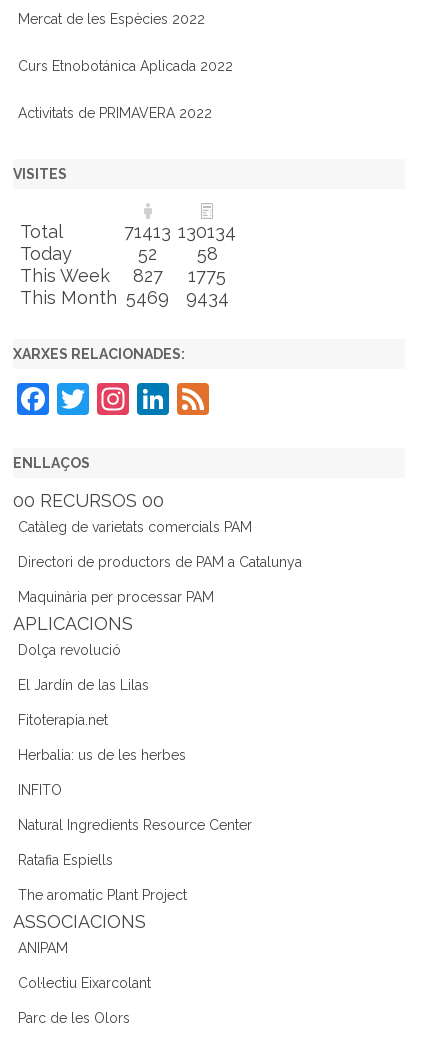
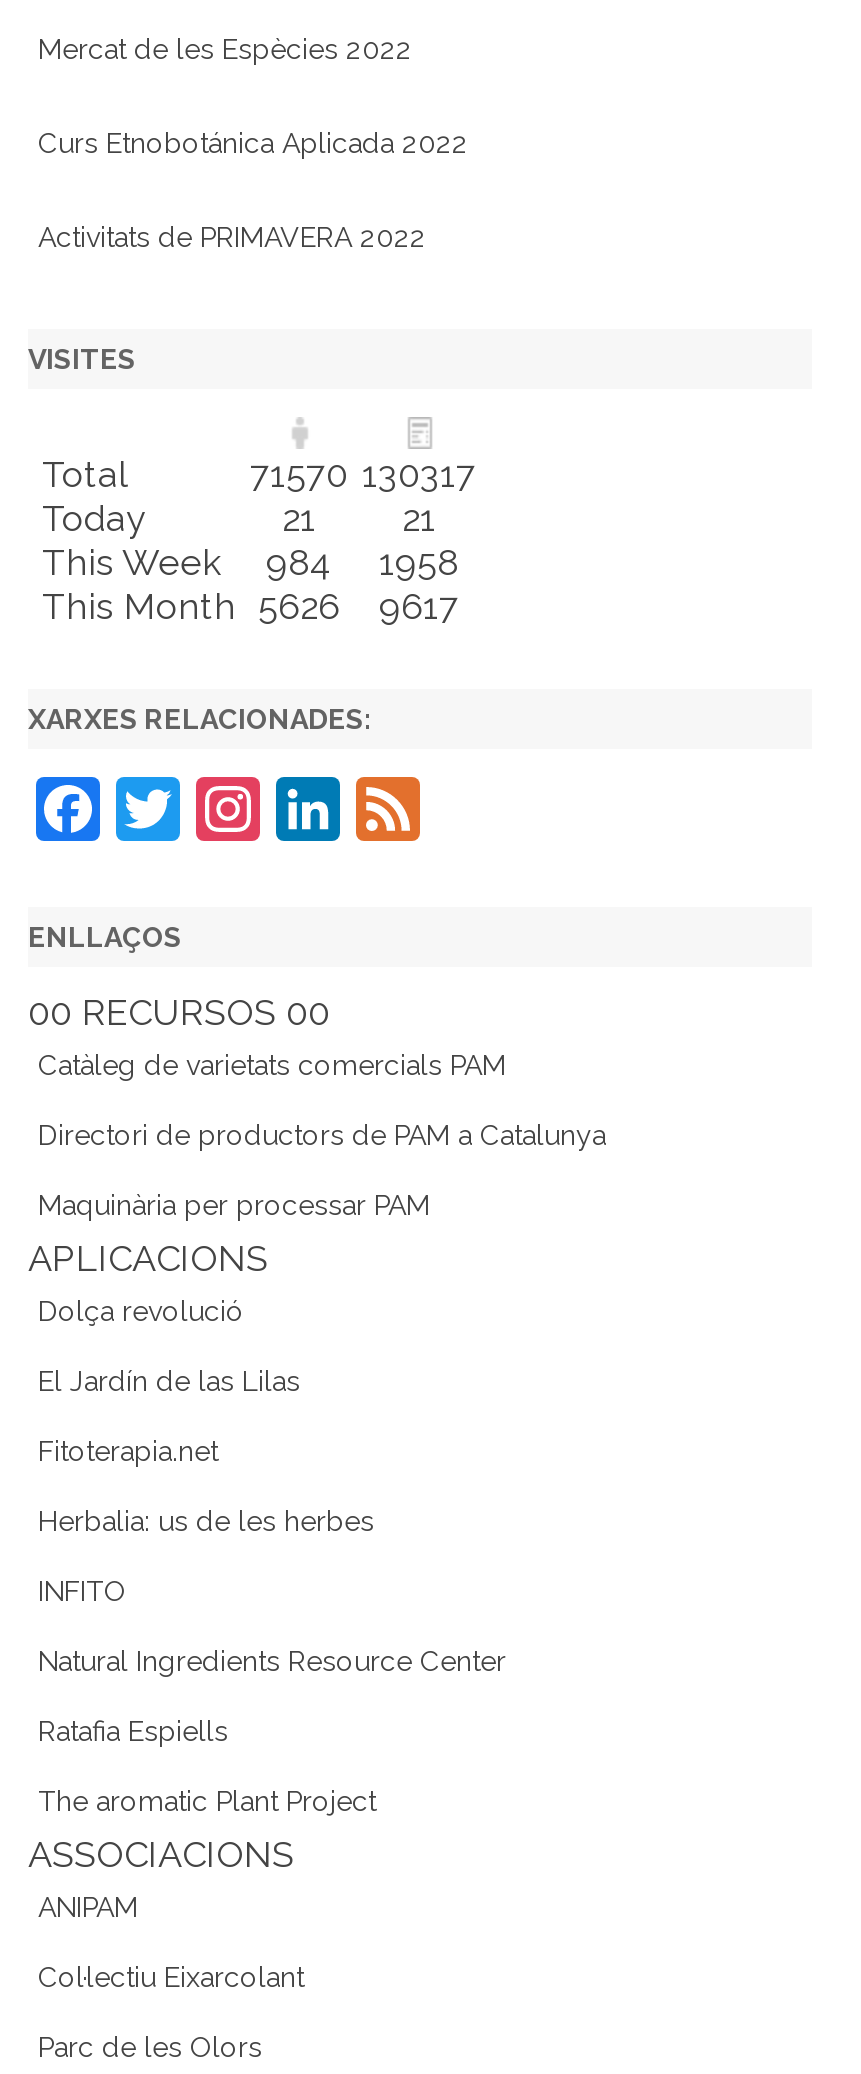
[124,221,236,242] 71413 130134 -> [250,453,476,495] 71570 130317
[138,243,157,264] 52 -> [282,497,316,539] 21
[196,243,217,264] 58 -> [402,497,436,539] 21
[132,265,162,286] 827 -> [266,541,332,583] 984
[188,265,226,286] 1775 -> [379,541,459,583] 1958
[20,287,169,308] This Month 5469 -> [42,585,340,627] This Month 5626
[185,287,228,308] 9434 -> [379,585,459,627] 9617

